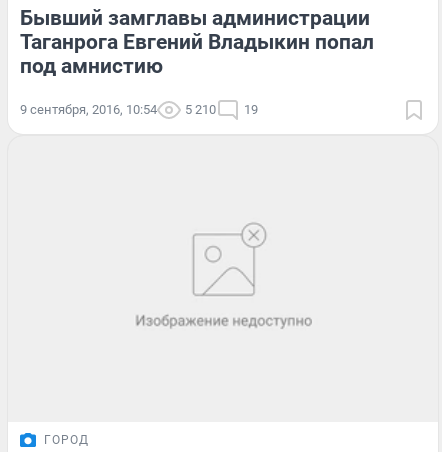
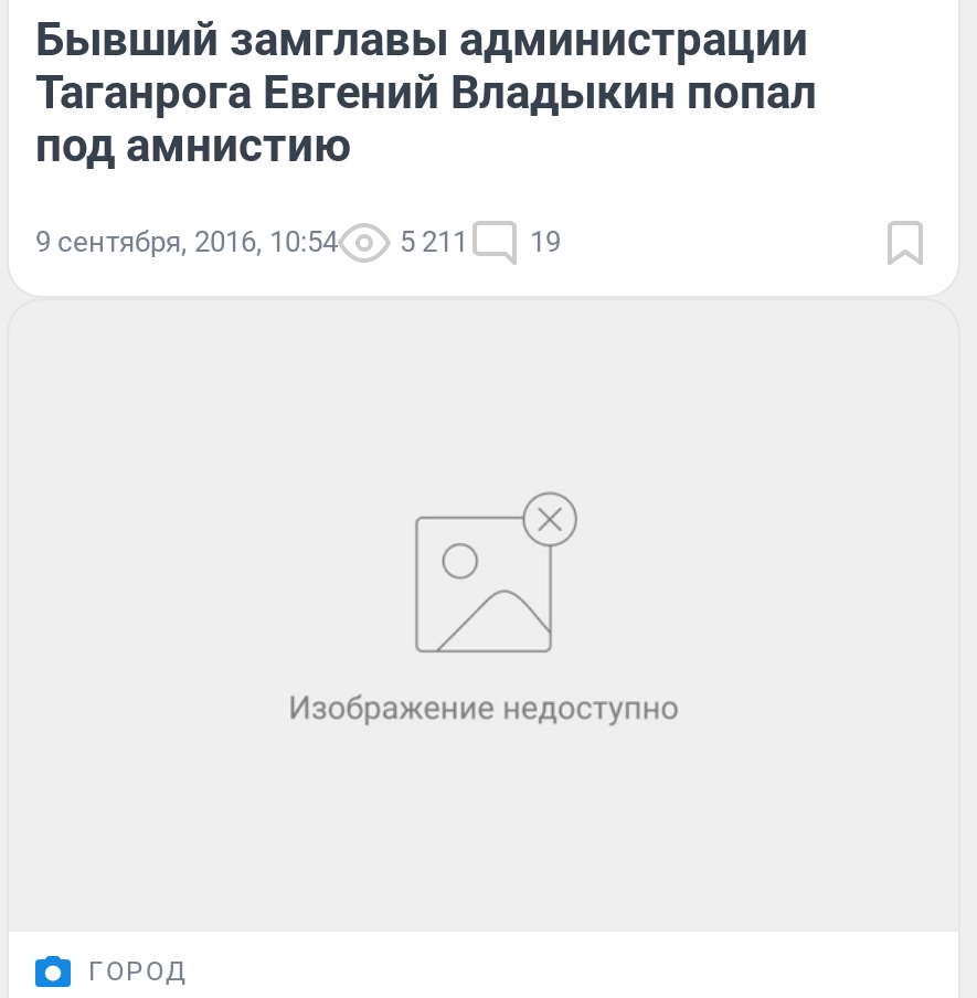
[20,102,258,117] 9 сентября, 2016, 10:54 5 210 19 -> [35,225,561,258] 9 сентября, 2016, 10:54 5 211 19

